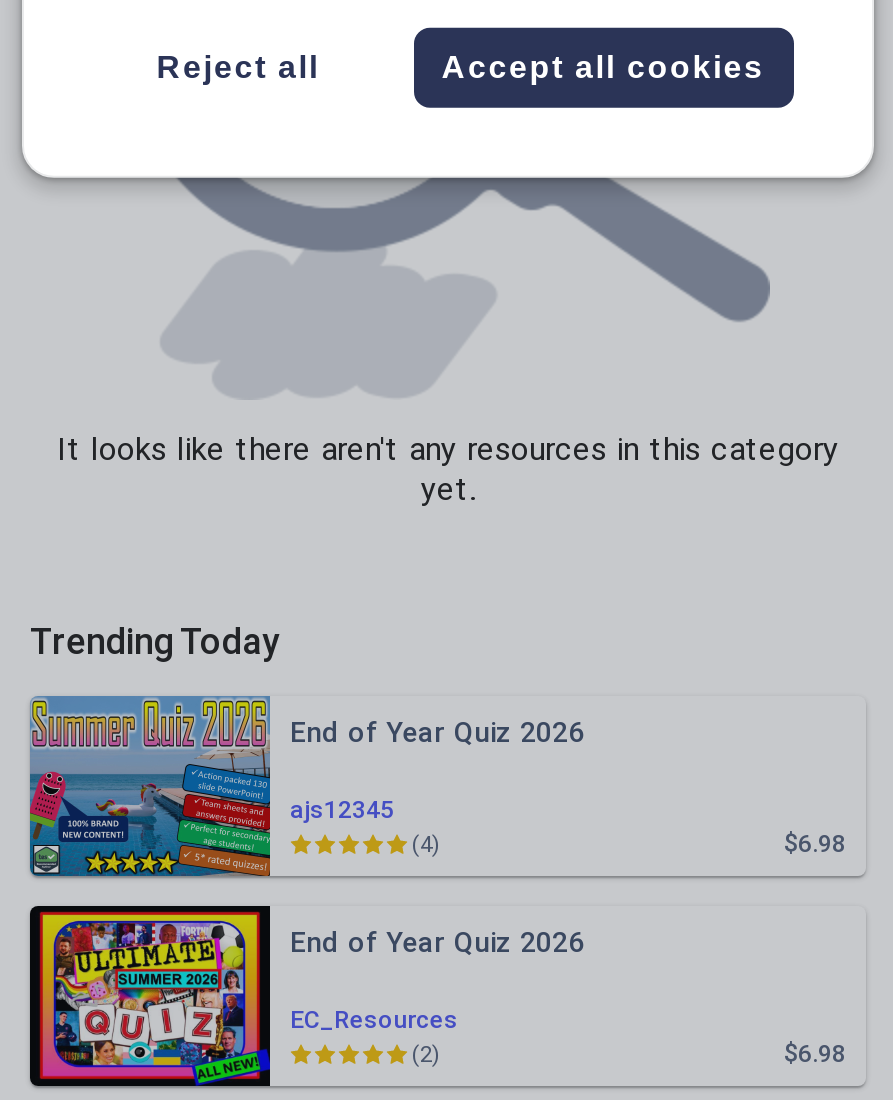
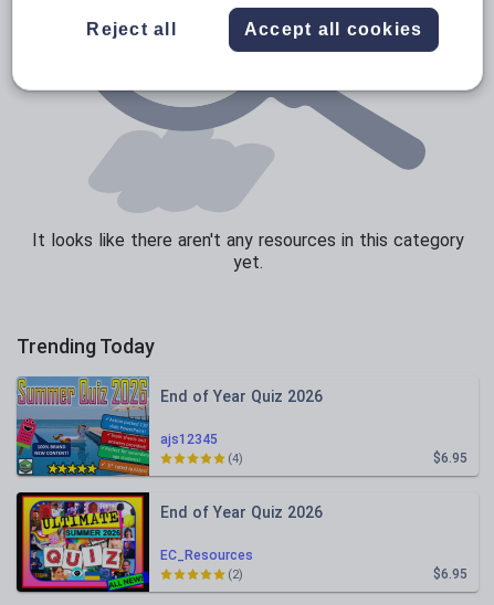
[784,830,846,858] $6.98 -> [433,450,467,466] $6.95
[784,1040,846,1068] $6.98 -> [433,566,467,582] $6.95

